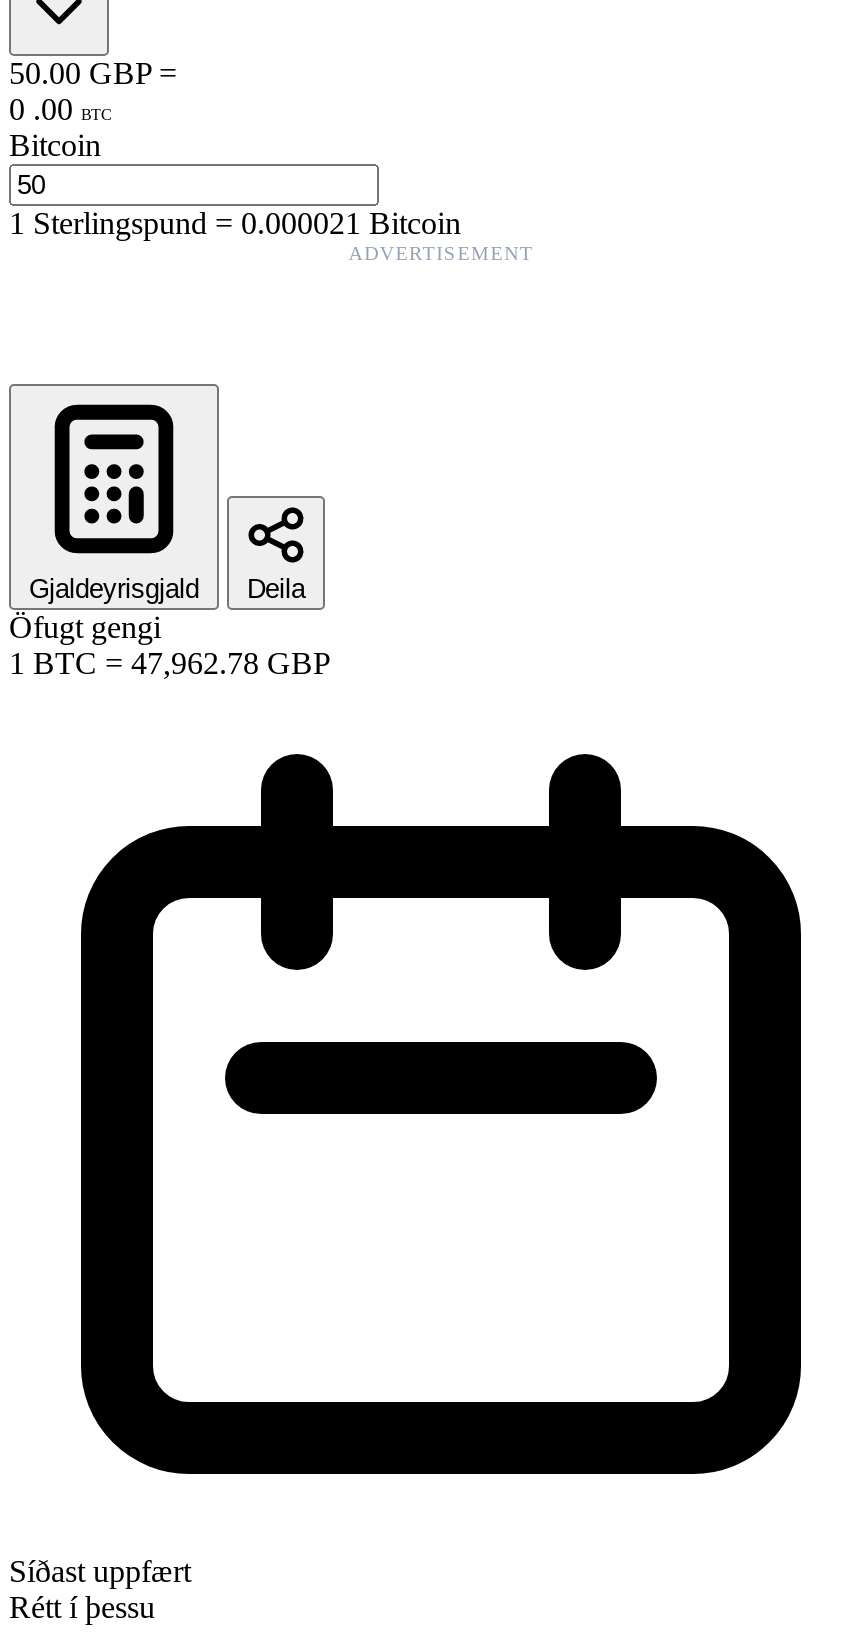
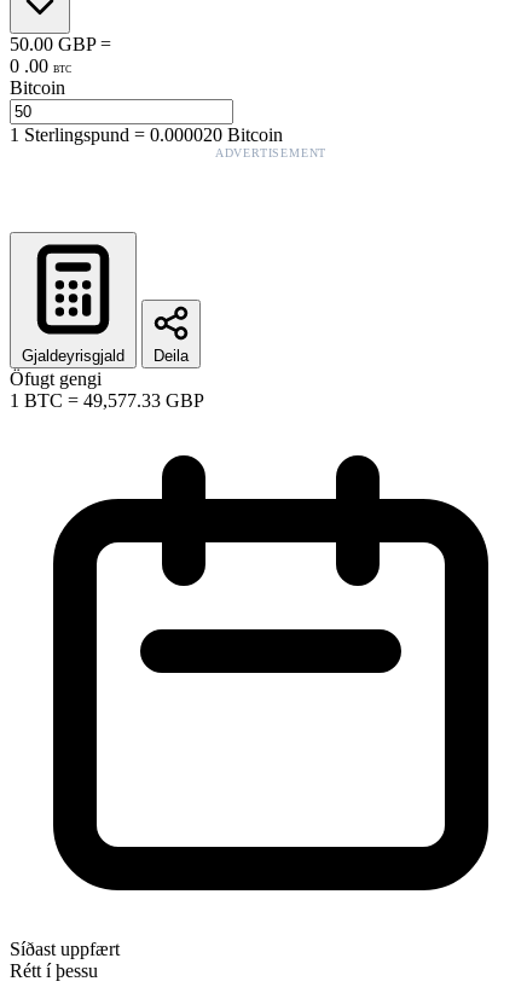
[9,206,461,240] 1Sterlingspund=0.000021 Bitcoin -> [10,124,283,145] 1Sterlingspund=0.000020 Bitcoin
[9,646,331,680] 1 BTC= 47,962.78 GBP -> [10,390,204,410] 1 BTC= 49,577.33 GBP

